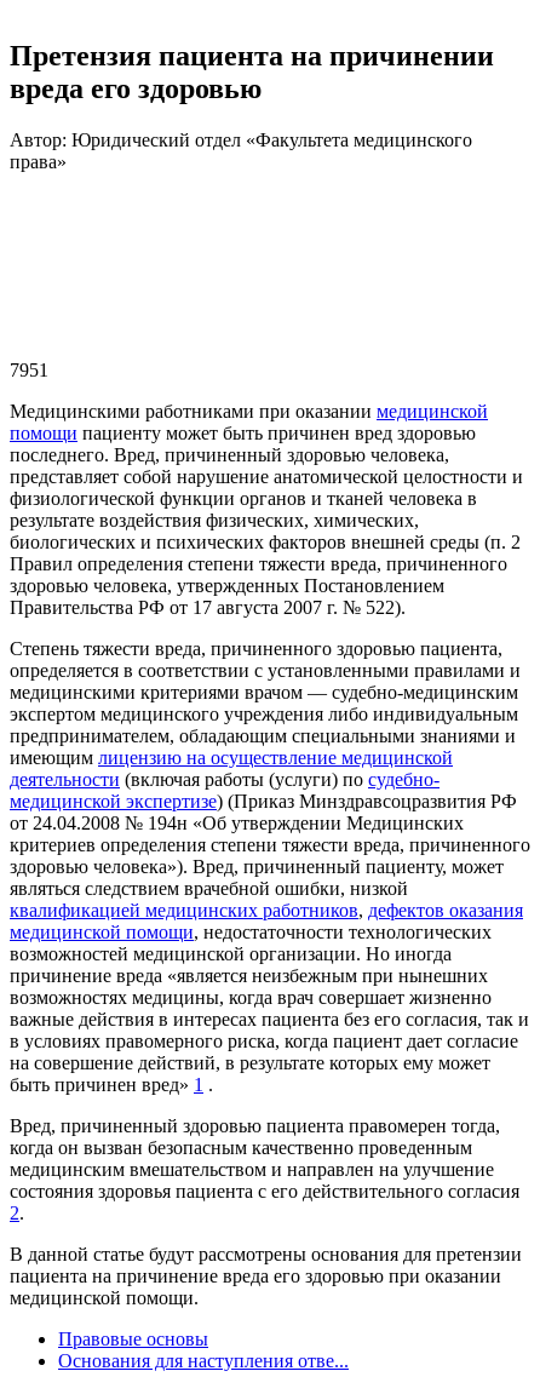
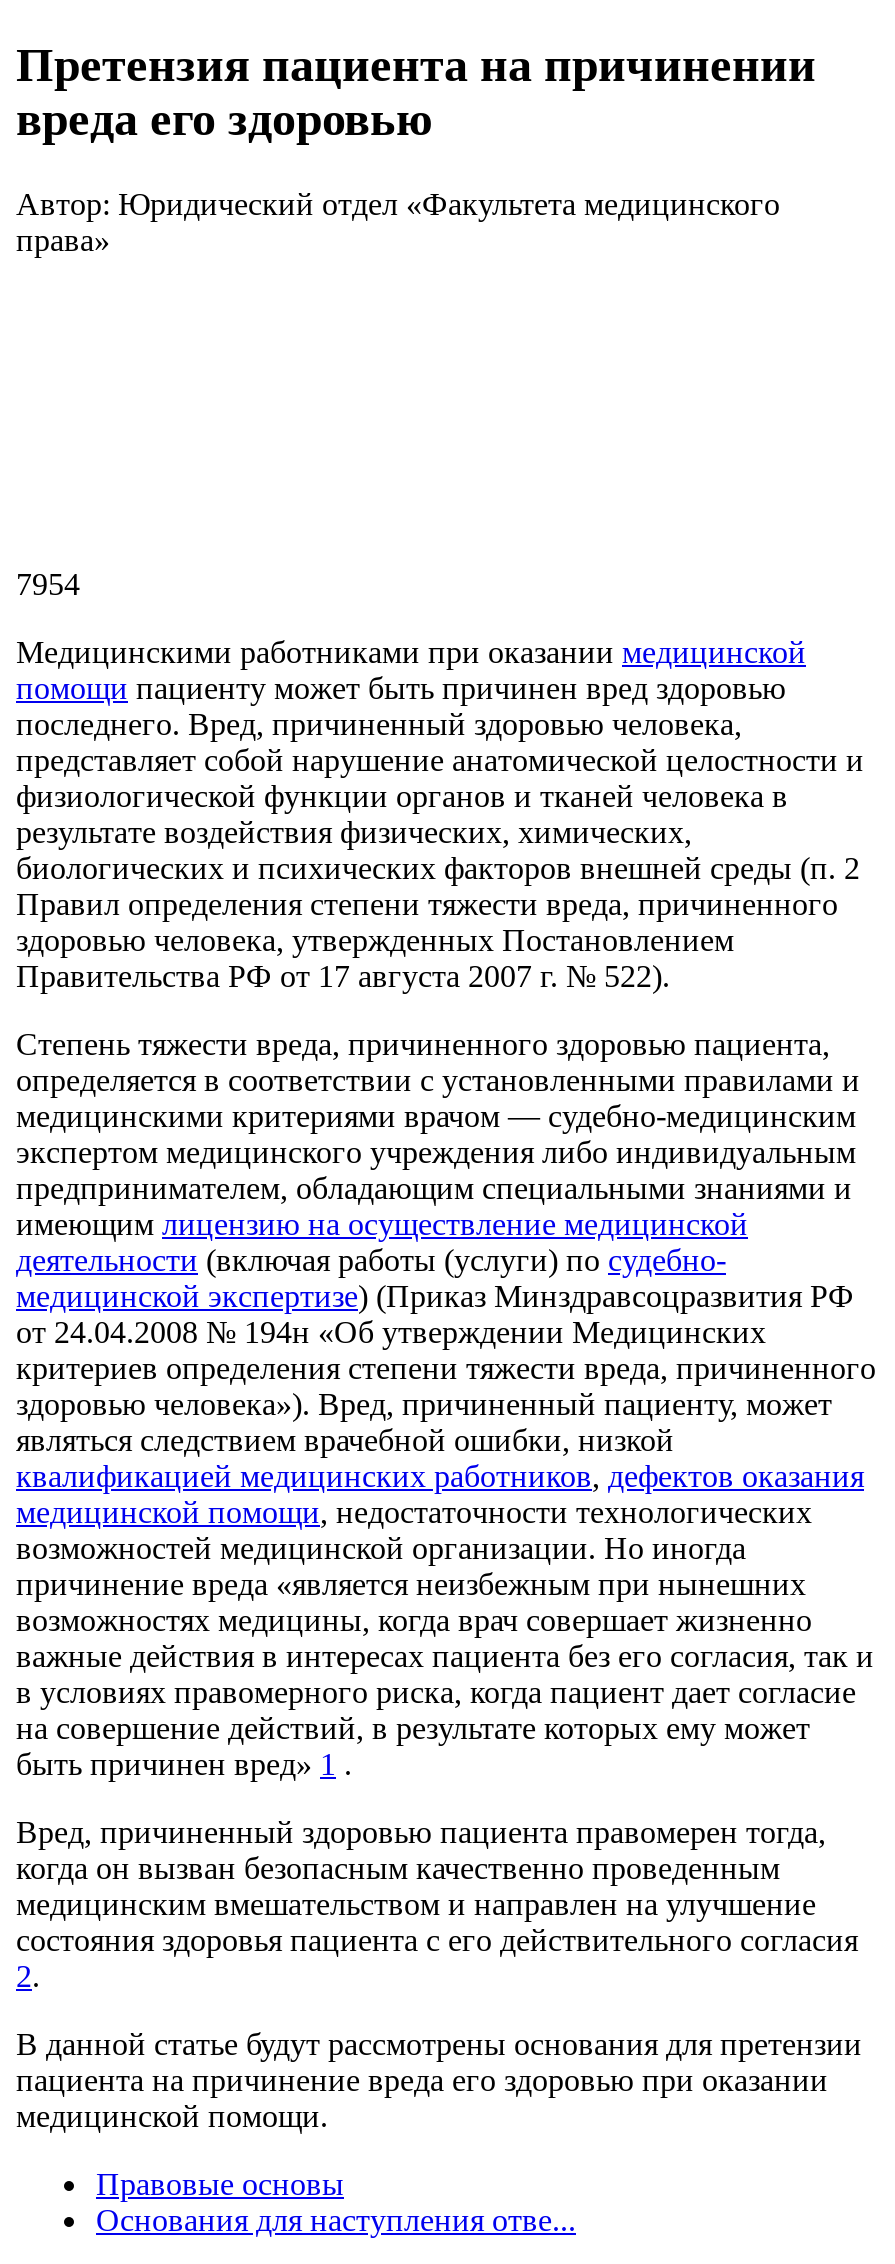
[10,359,48,380] 7951 -> [16,566,80,600] 7954

